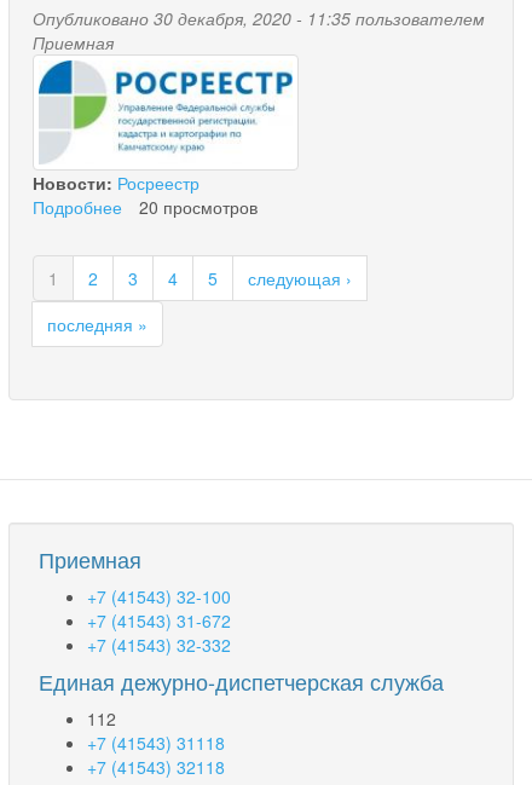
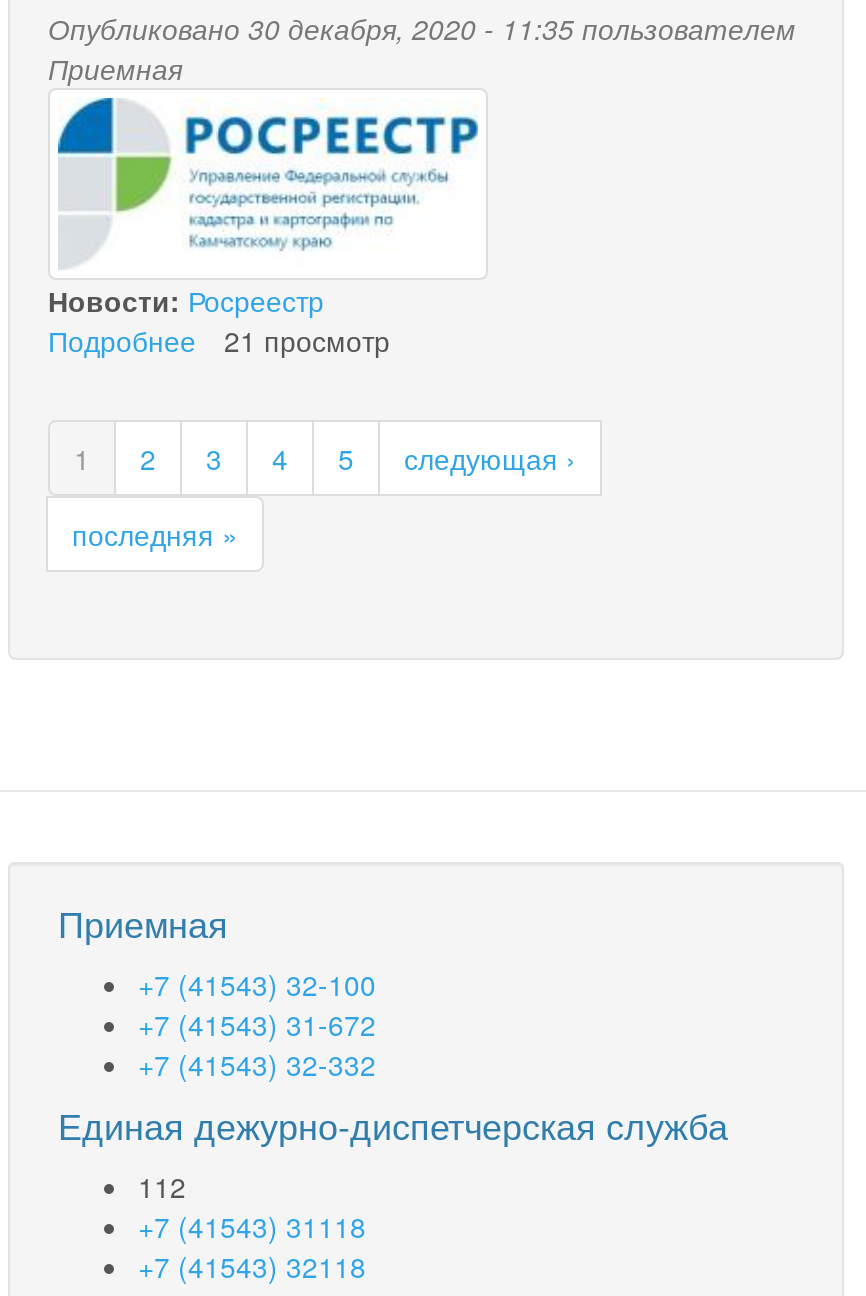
[33,195,258,219] Подробнее о 20 просмотров -> [48,320,390,360] Подробнее о 21 просмотр

